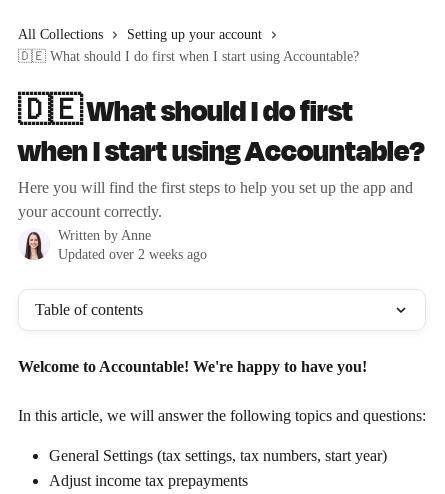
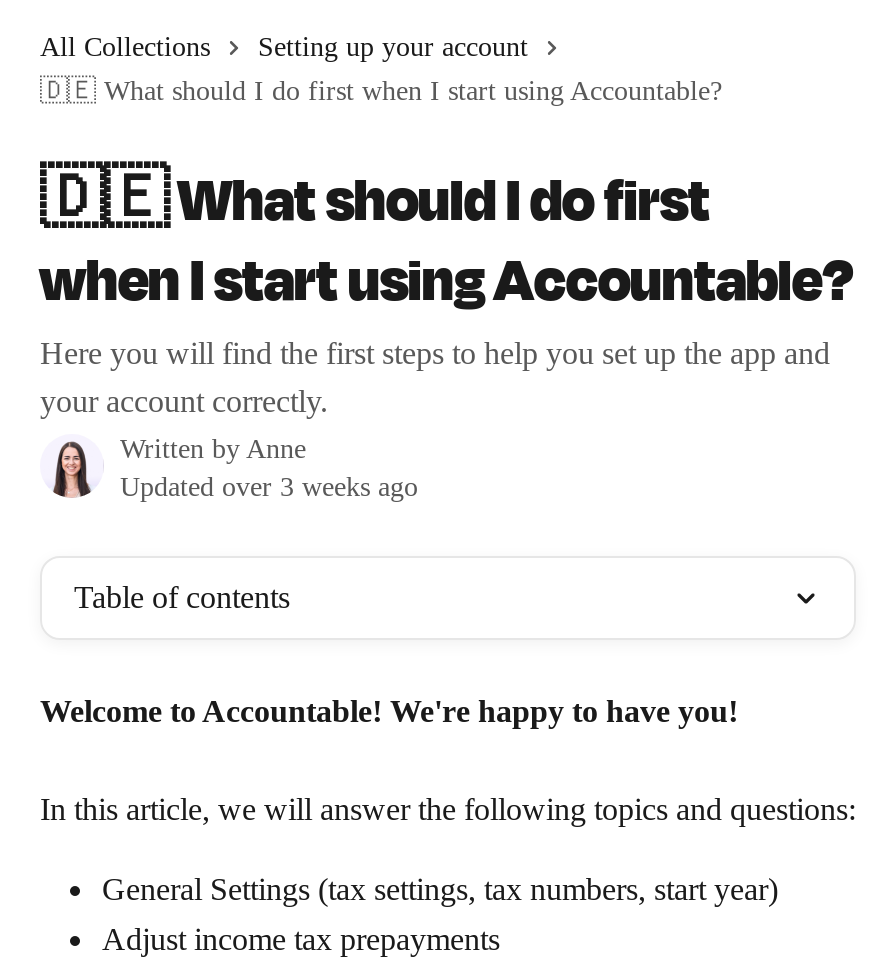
[58,247,207,262] Updated over 2 weeks ago -> [120,472,418,502] Updated over 3 weeks ago

